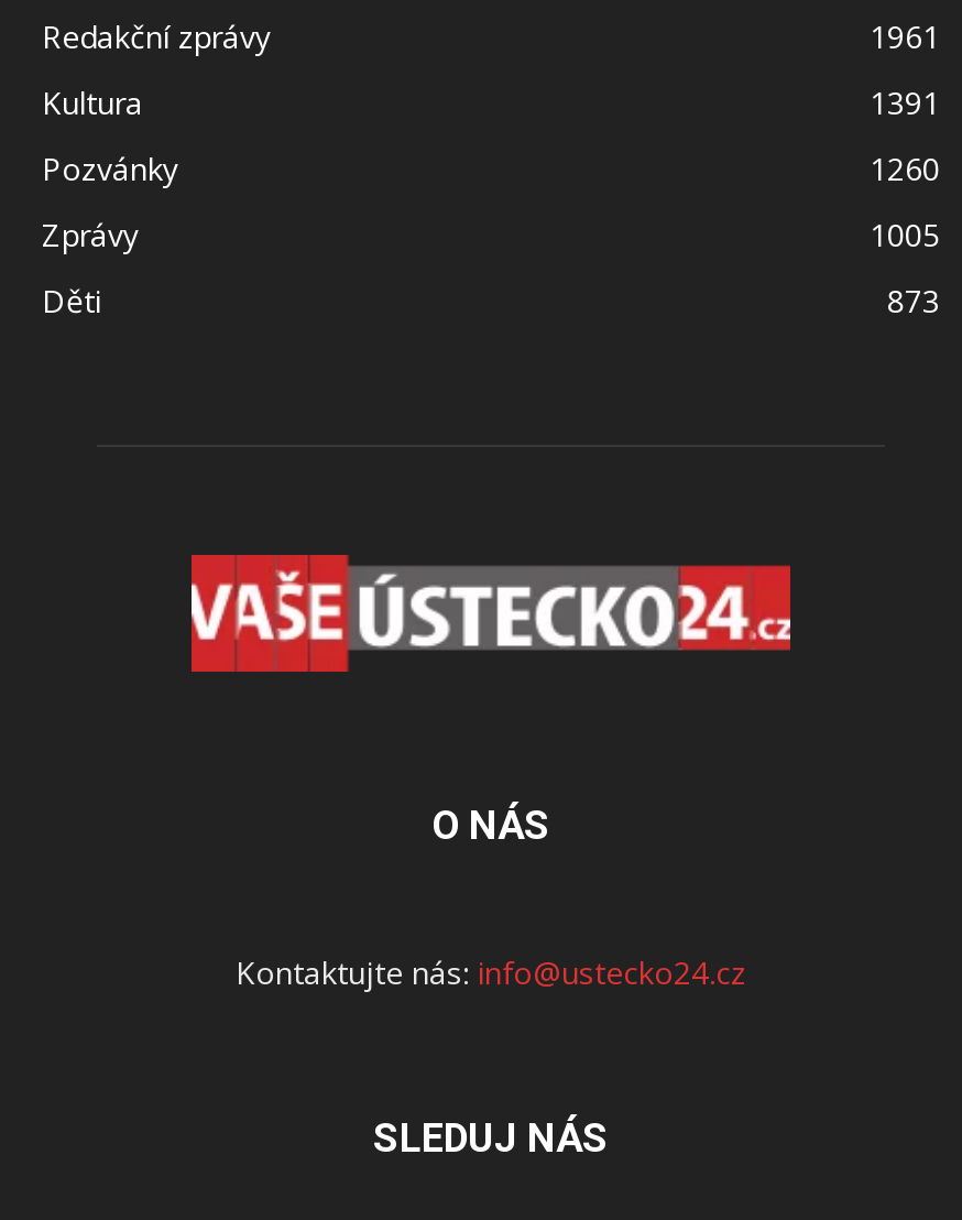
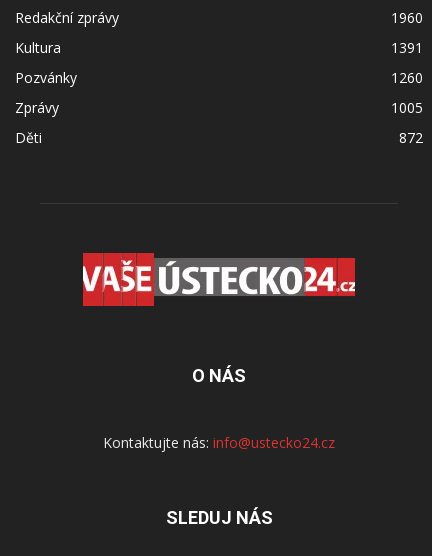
[870,17,940,58] 1961 -> [391,8,423,27] 1960
[887,281,940,323] 873 -> [399,128,423,147] 872

